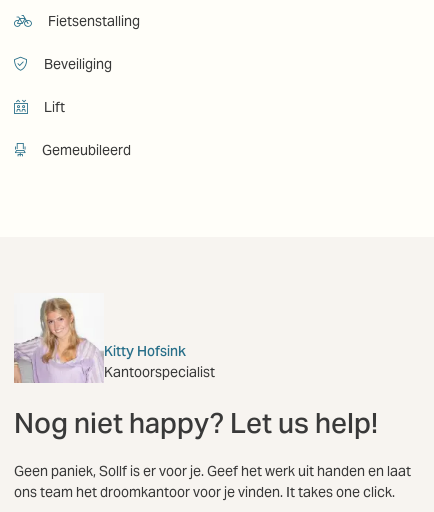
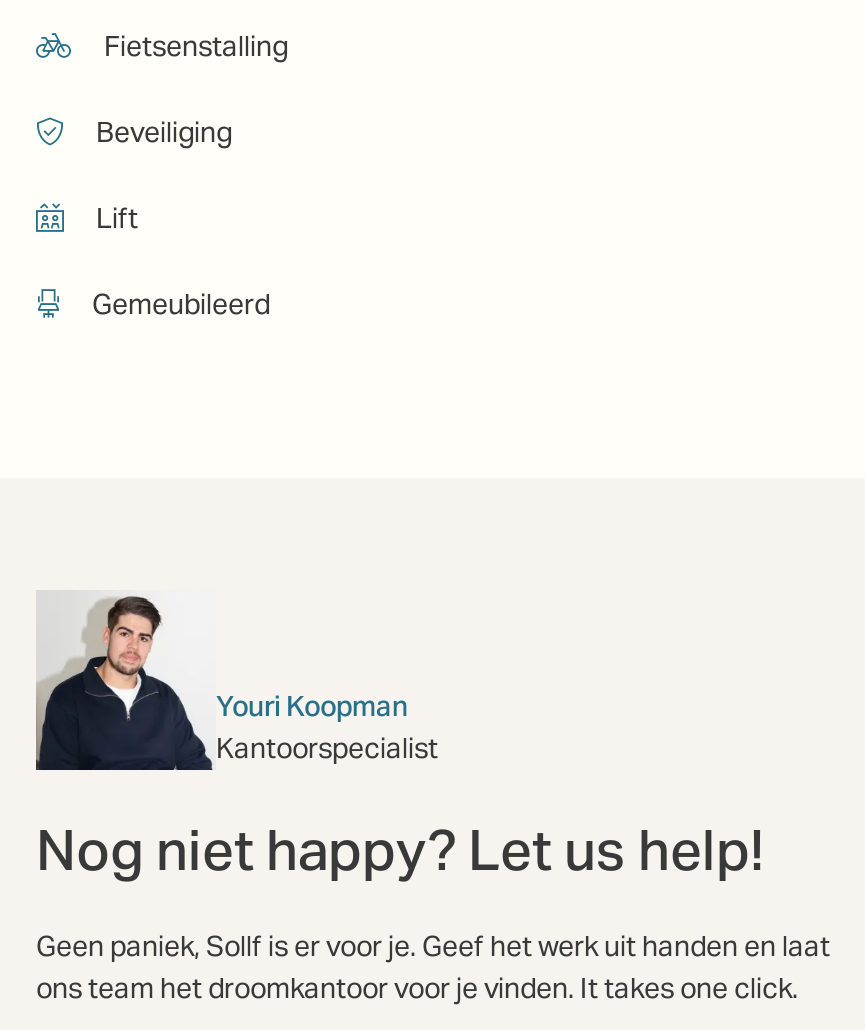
[13,294,186,384] [image] | Kitty Hofsink -> [36,594,408,772] [image] | Youri Koopman

